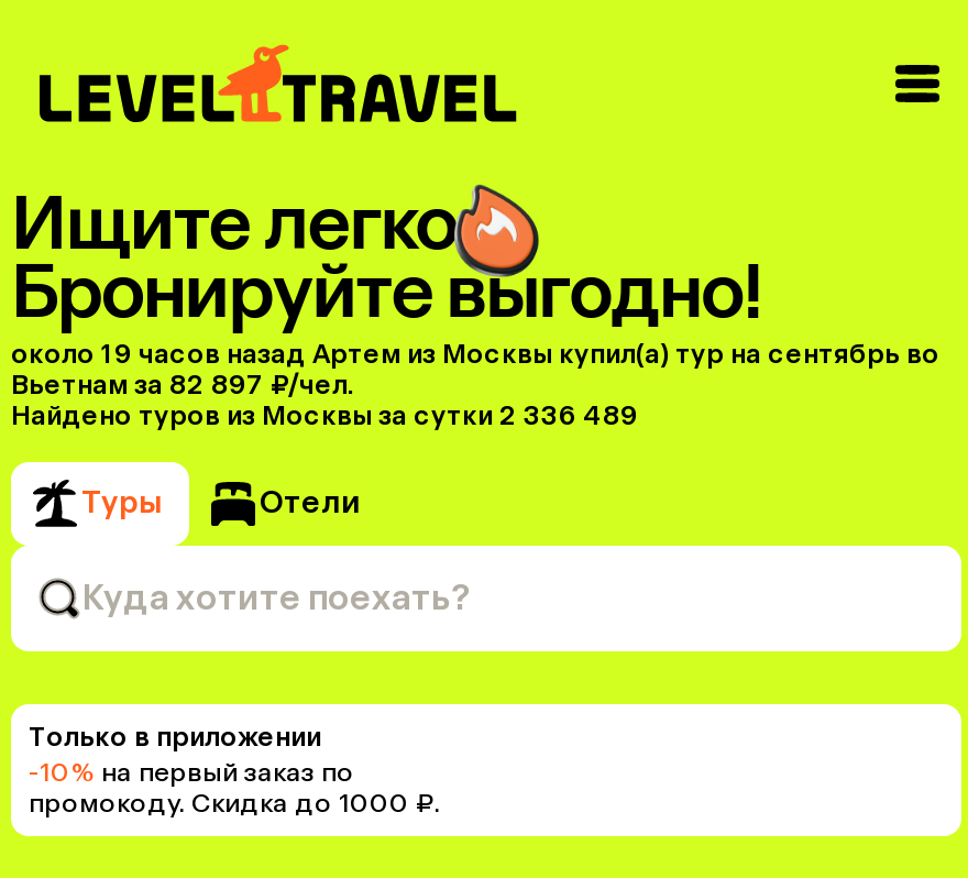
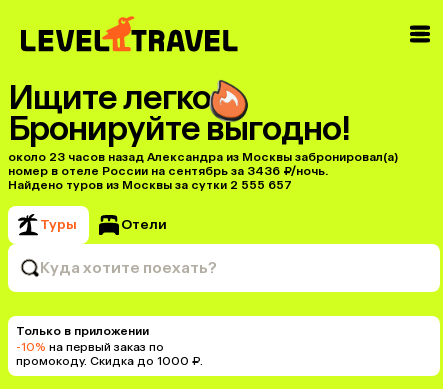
[11,339,939,431] около 19 часов назад Артем из Москвы купил(a) тур на сентябрь во | Вьетнам за 82 897 ₽/чел. | Найдено туров из Москвы за сутки 2 336 489 -> [8,150,398,192] около 23 часов назад Александра из Москвы забронировал(а) | номер в отеле России на сентябрь за 3436 ₽/ночь. | Найдено туров из Москвы за сутки 2 555 657

